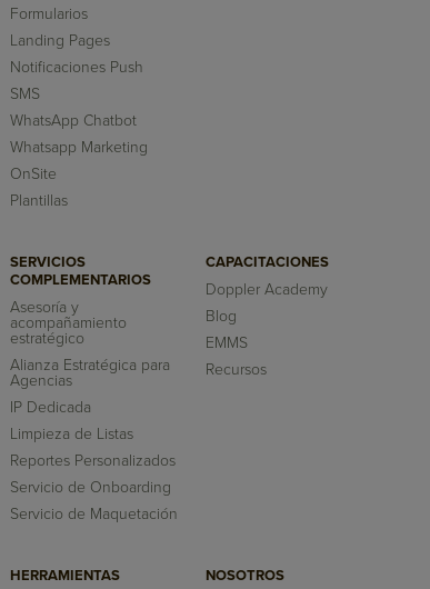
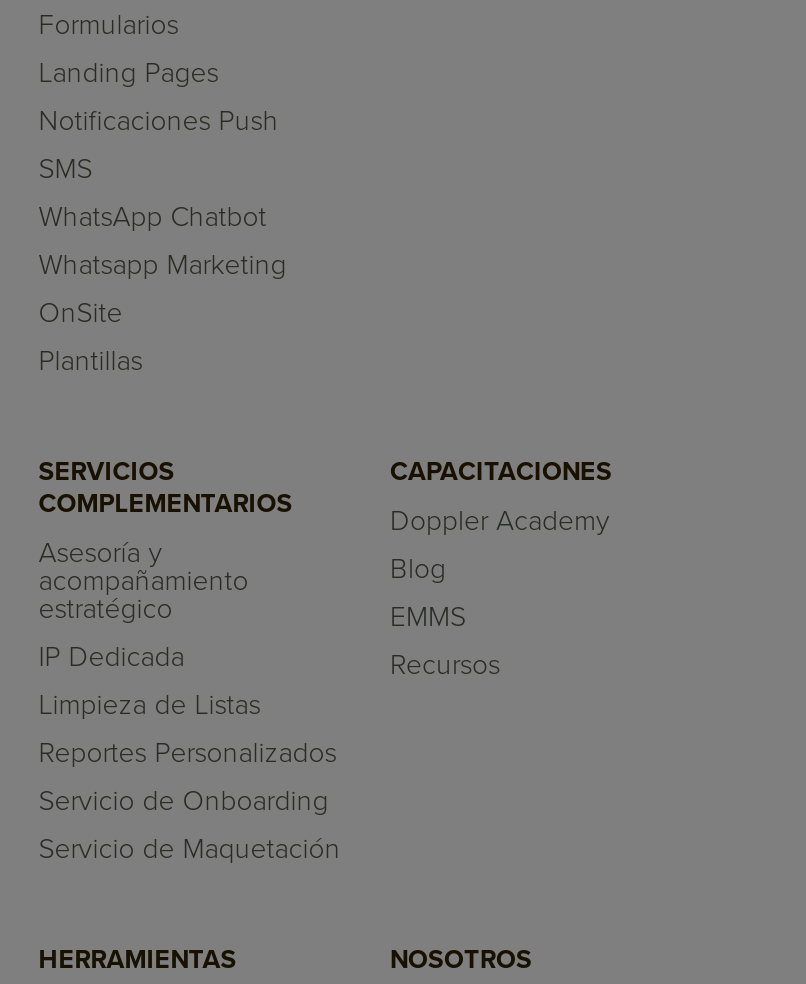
[10,356,170,390] Alianza Estratégica para | Agencias -> none

